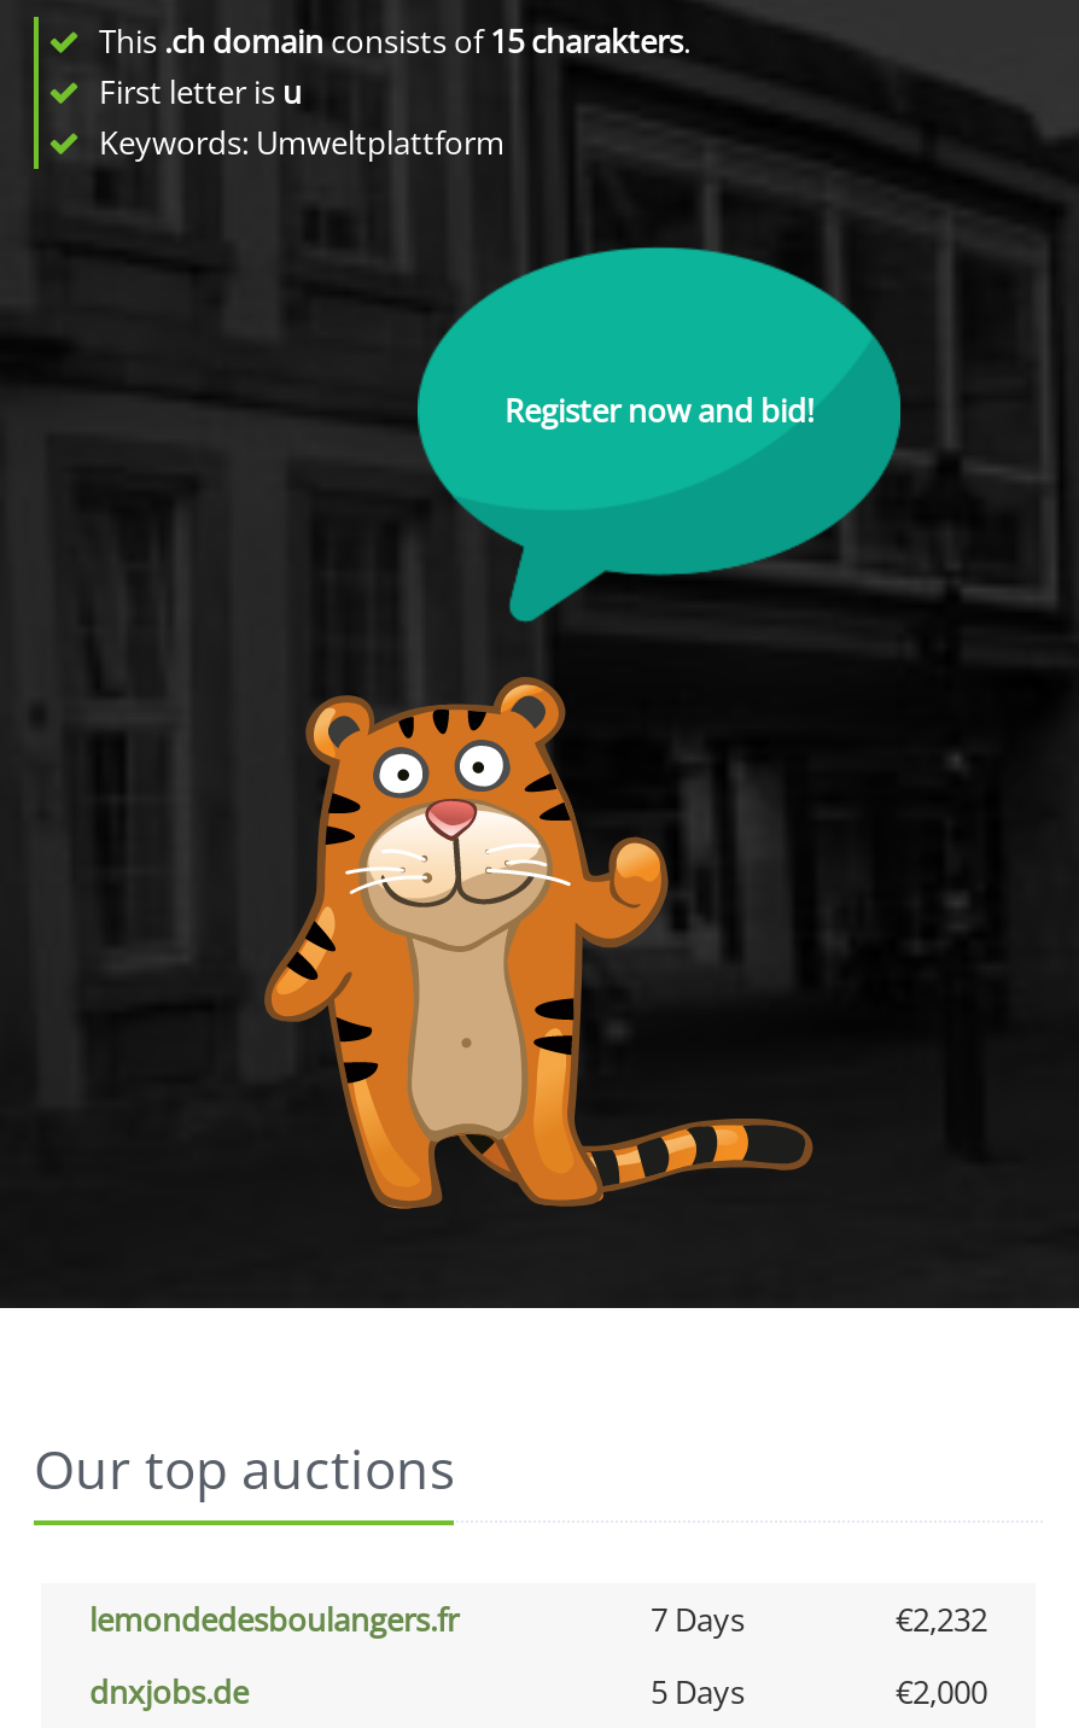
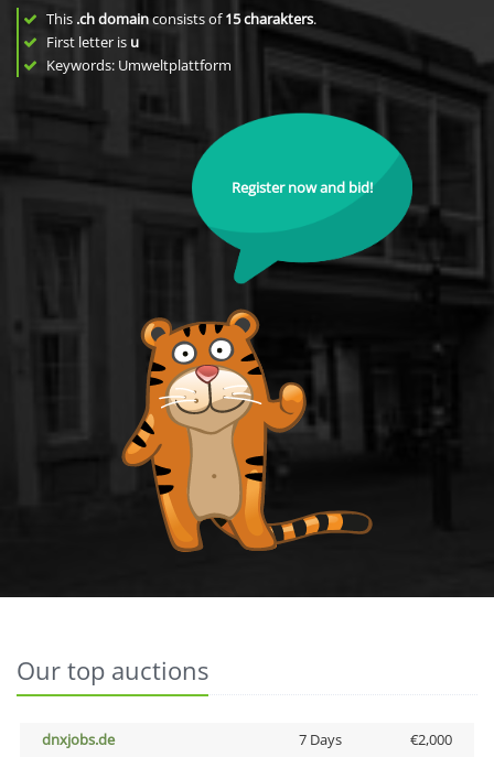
[89,1598,987,1641] lemondedesboulangers.fr | 7 Days | €2,232 -> none
[651,1670,745,1714] 5 Days -> [298,729,341,749] 7 Days

